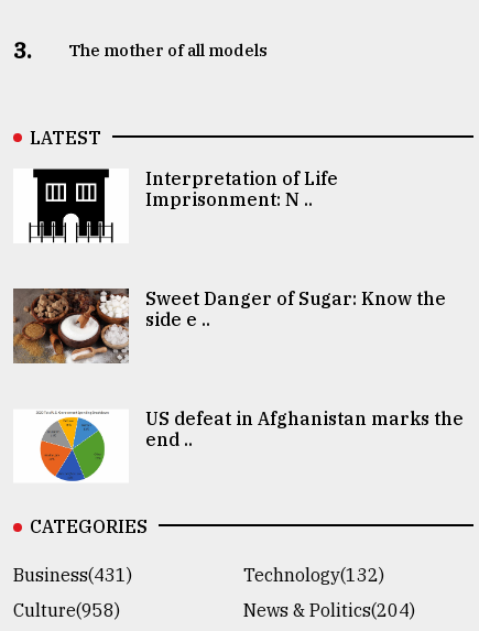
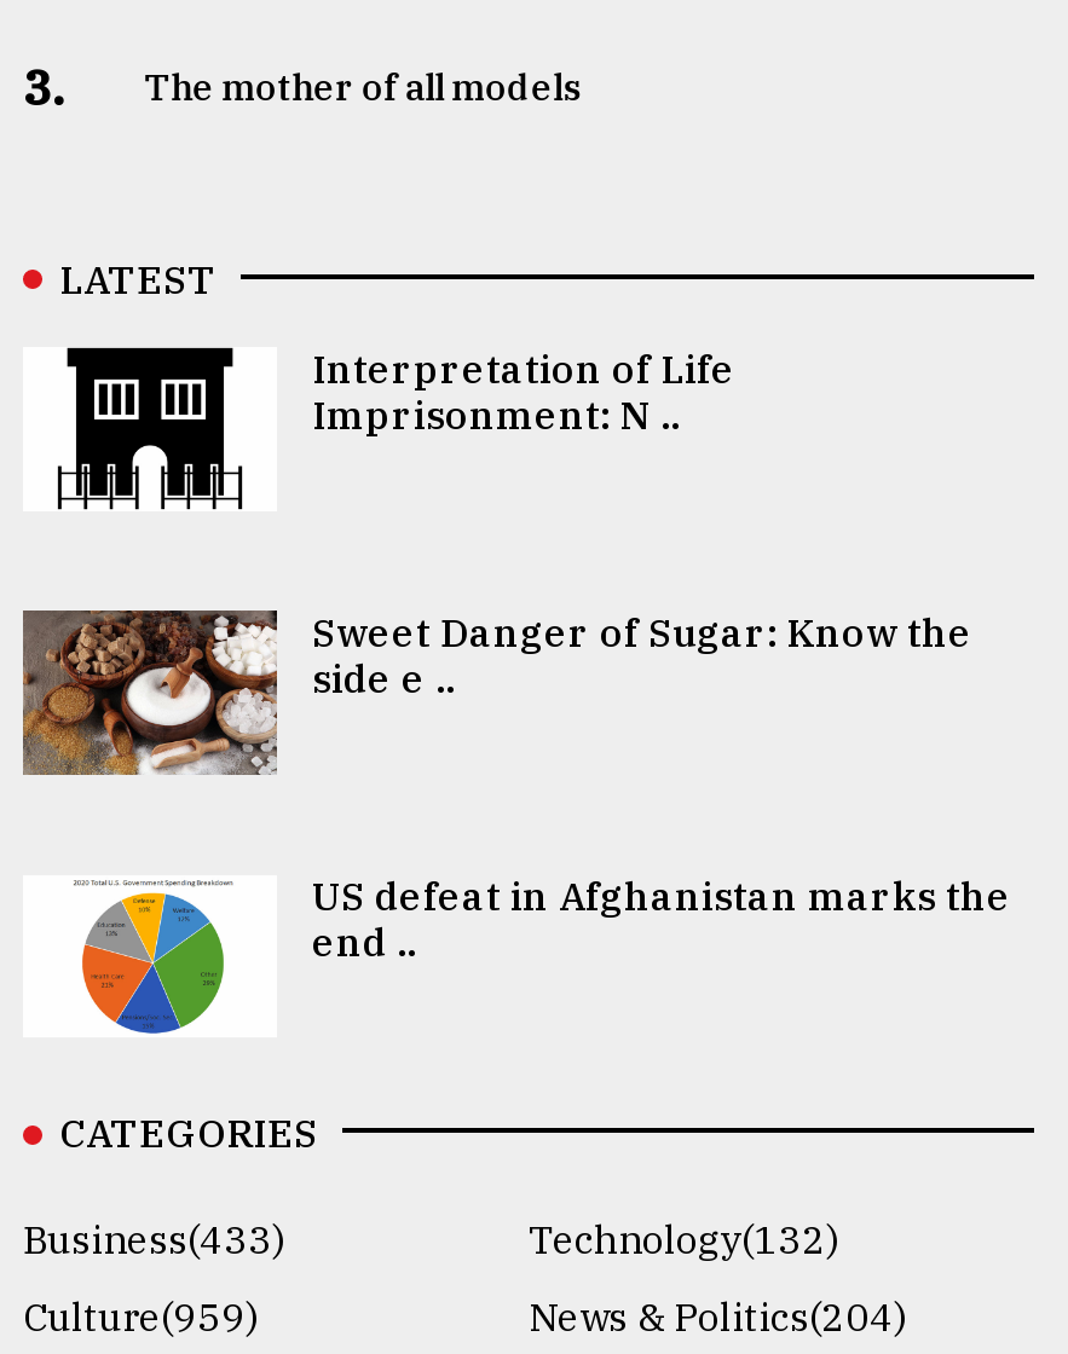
[13,564,132,586] Business(431) -> [23,1215,284,1264] Business(433)
[13,599,120,621] Culture(958) -> [23,1293,258,1341] Culture(959)

